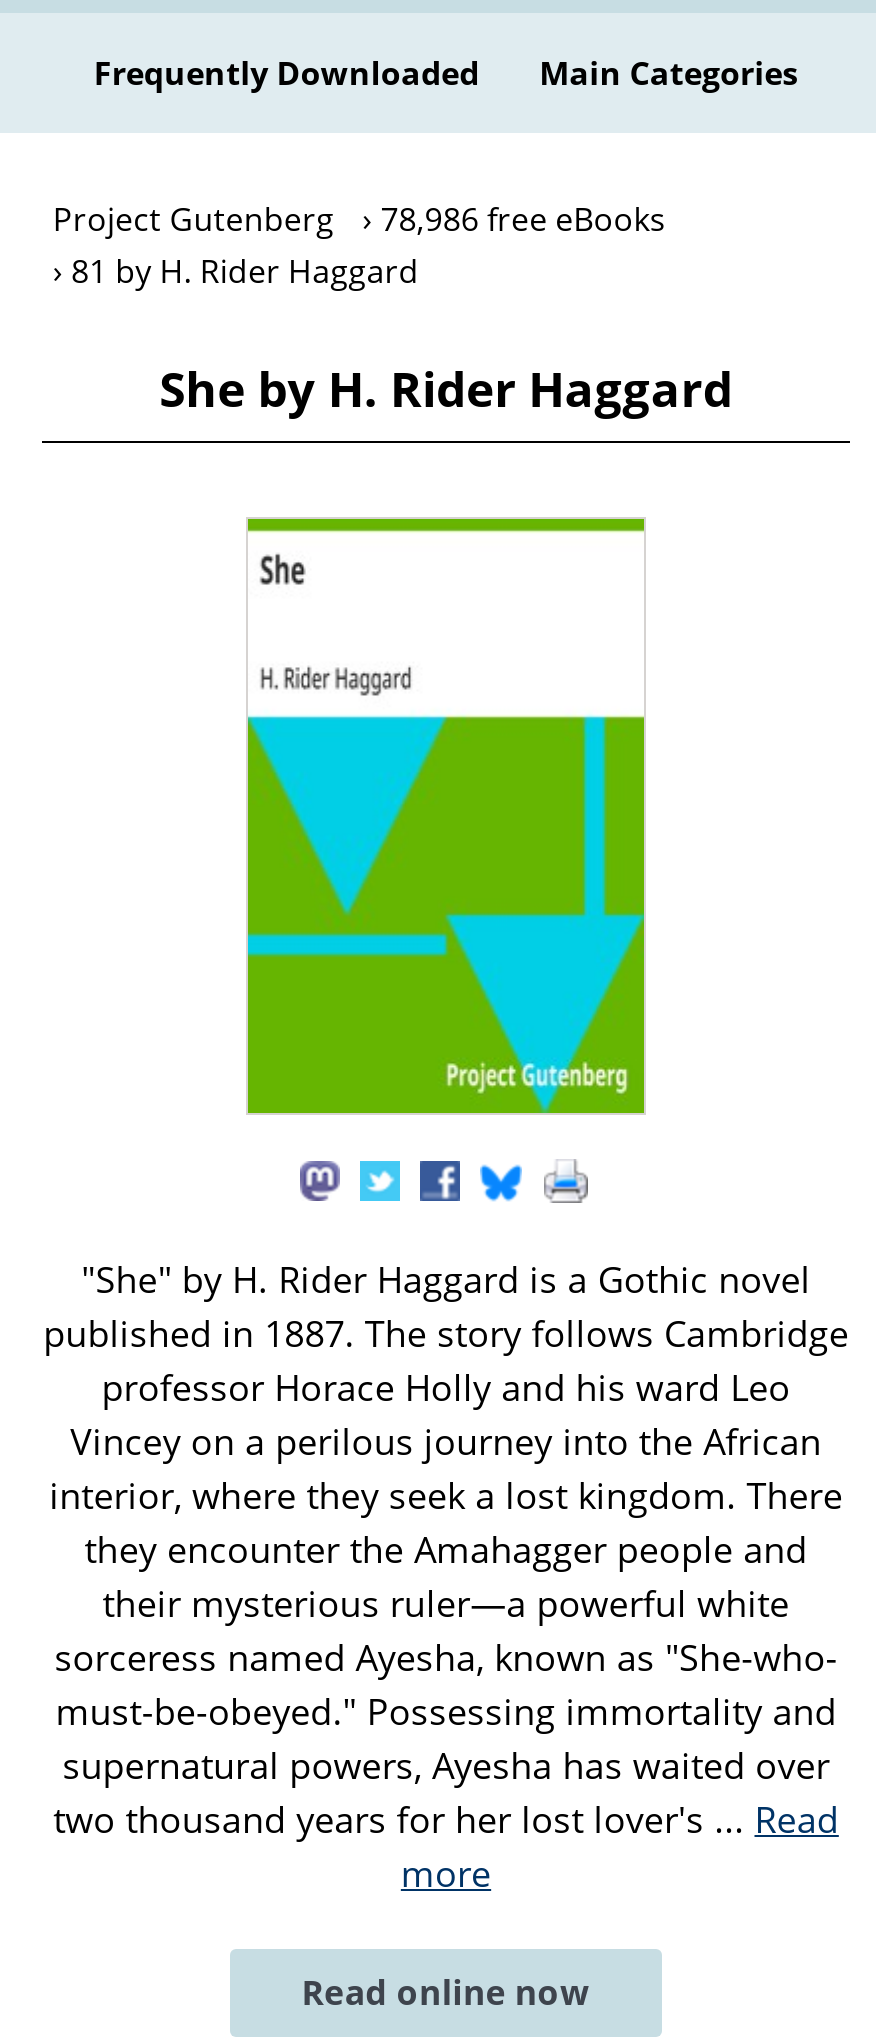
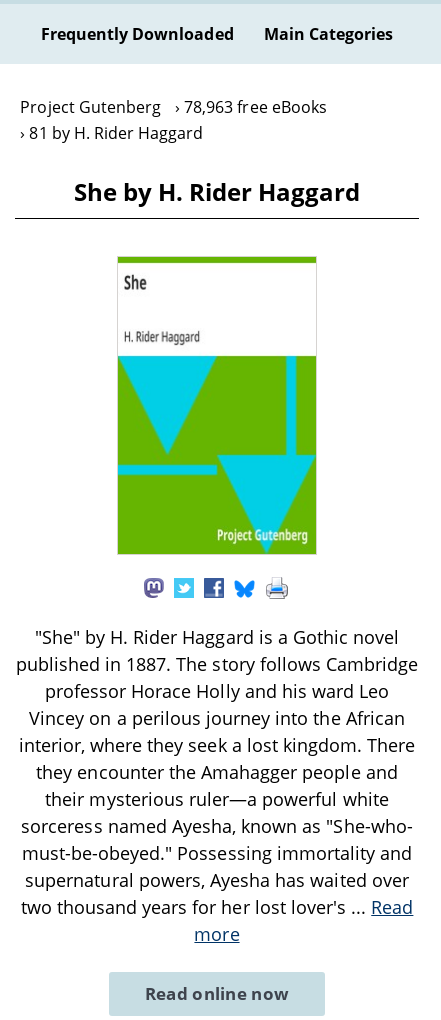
[53,197,666,241] Project Gutenberg 78,986 free eBooks -> [20,96,327,118] Project Gutenberg 78,963 free eBooks

